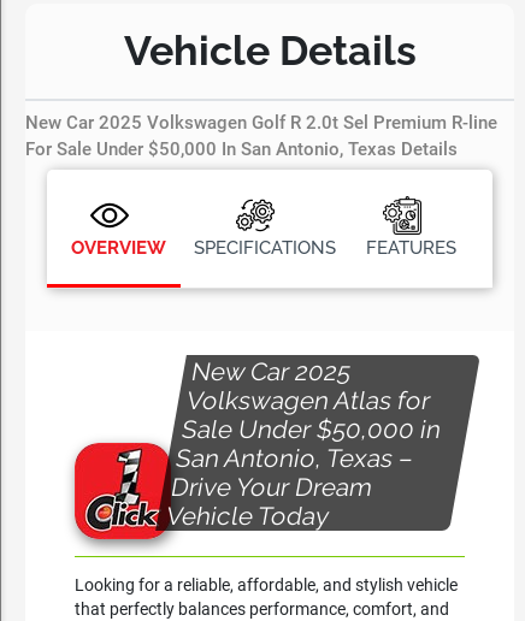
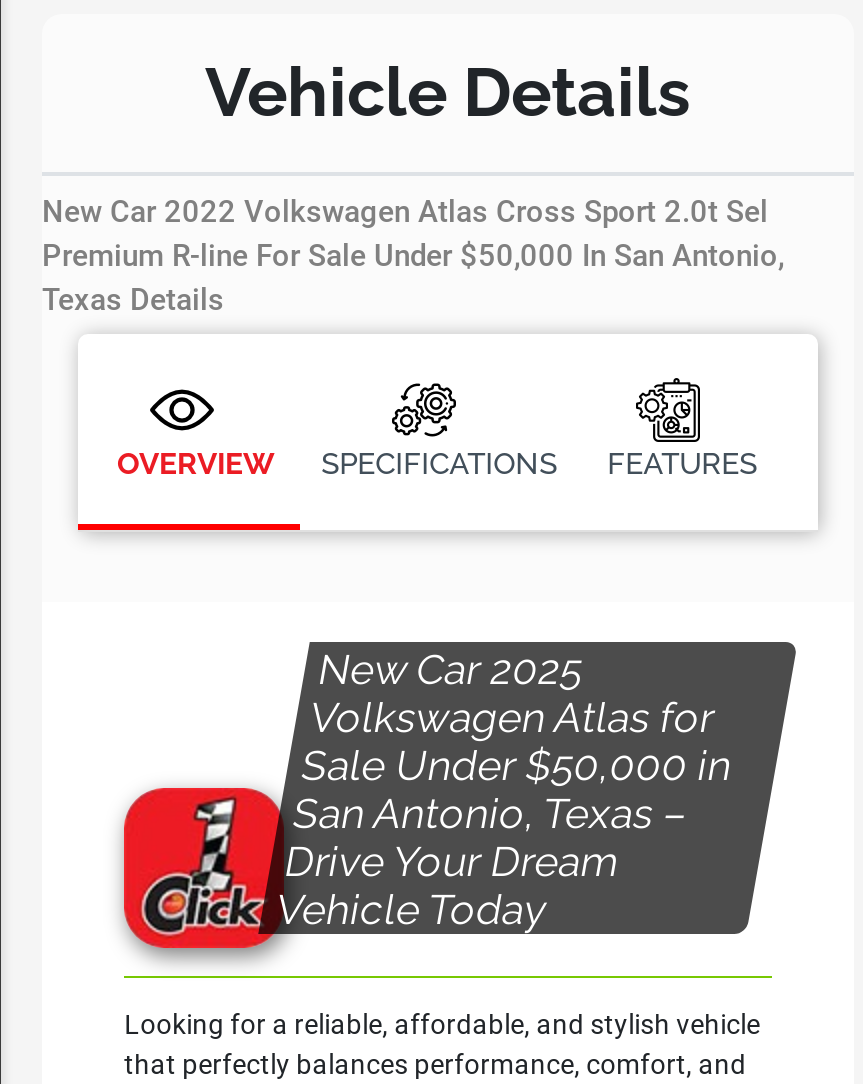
[25,111,497,159] New Car 2025 Volkswagen Golf R 2.0t Sel Premium R-line | For Sale Under $50,000 In San Antonio, Texas Details -> [42,193,784,317] New Car 2022 Volkswagen Atlas Cross Sport 2.0t Sel | Premium R-line For Sale Under $50,000 In San Antonio, | Texas Details

